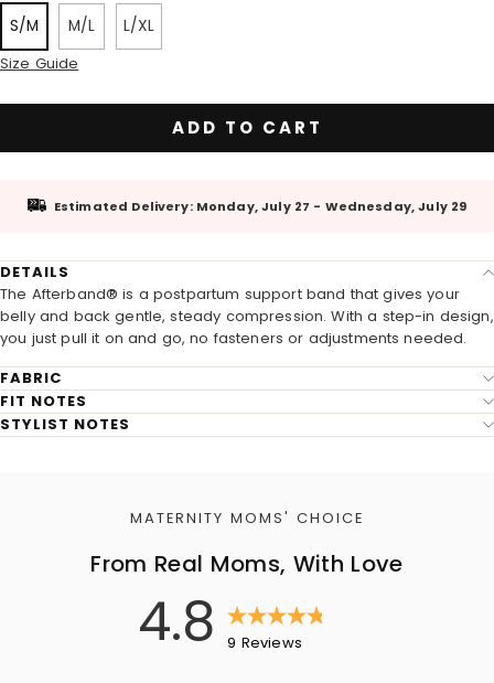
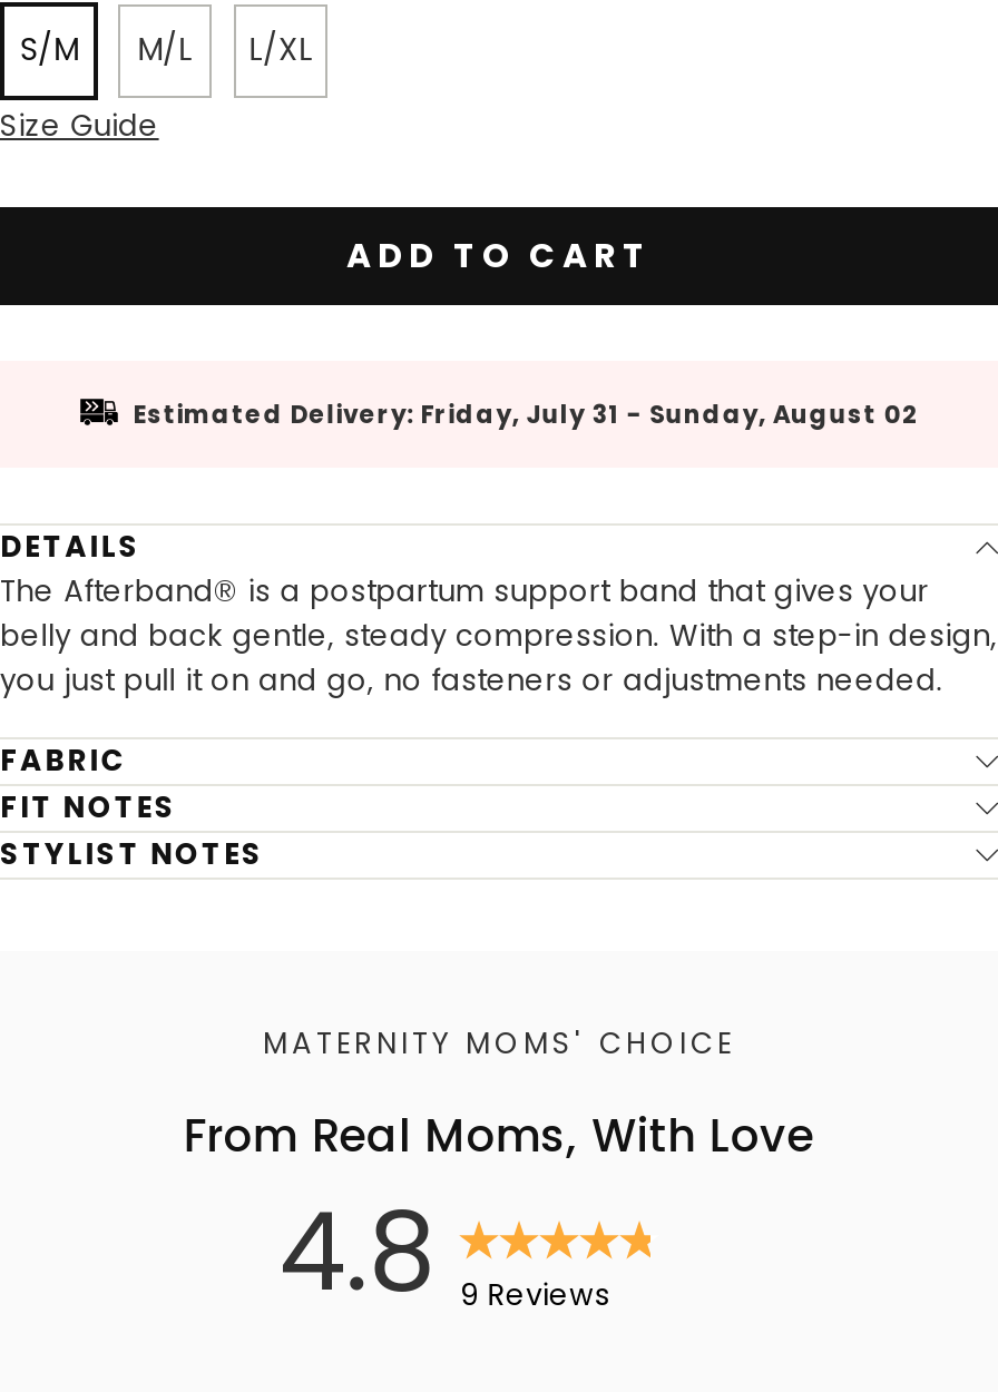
[50,198,467,215] Estimated Delivery: Monday, July 27 - Wednesday, July 29 -> [127,396,918,432] Estimated Delivery: Friday, July 31 - Sunday, August 02

